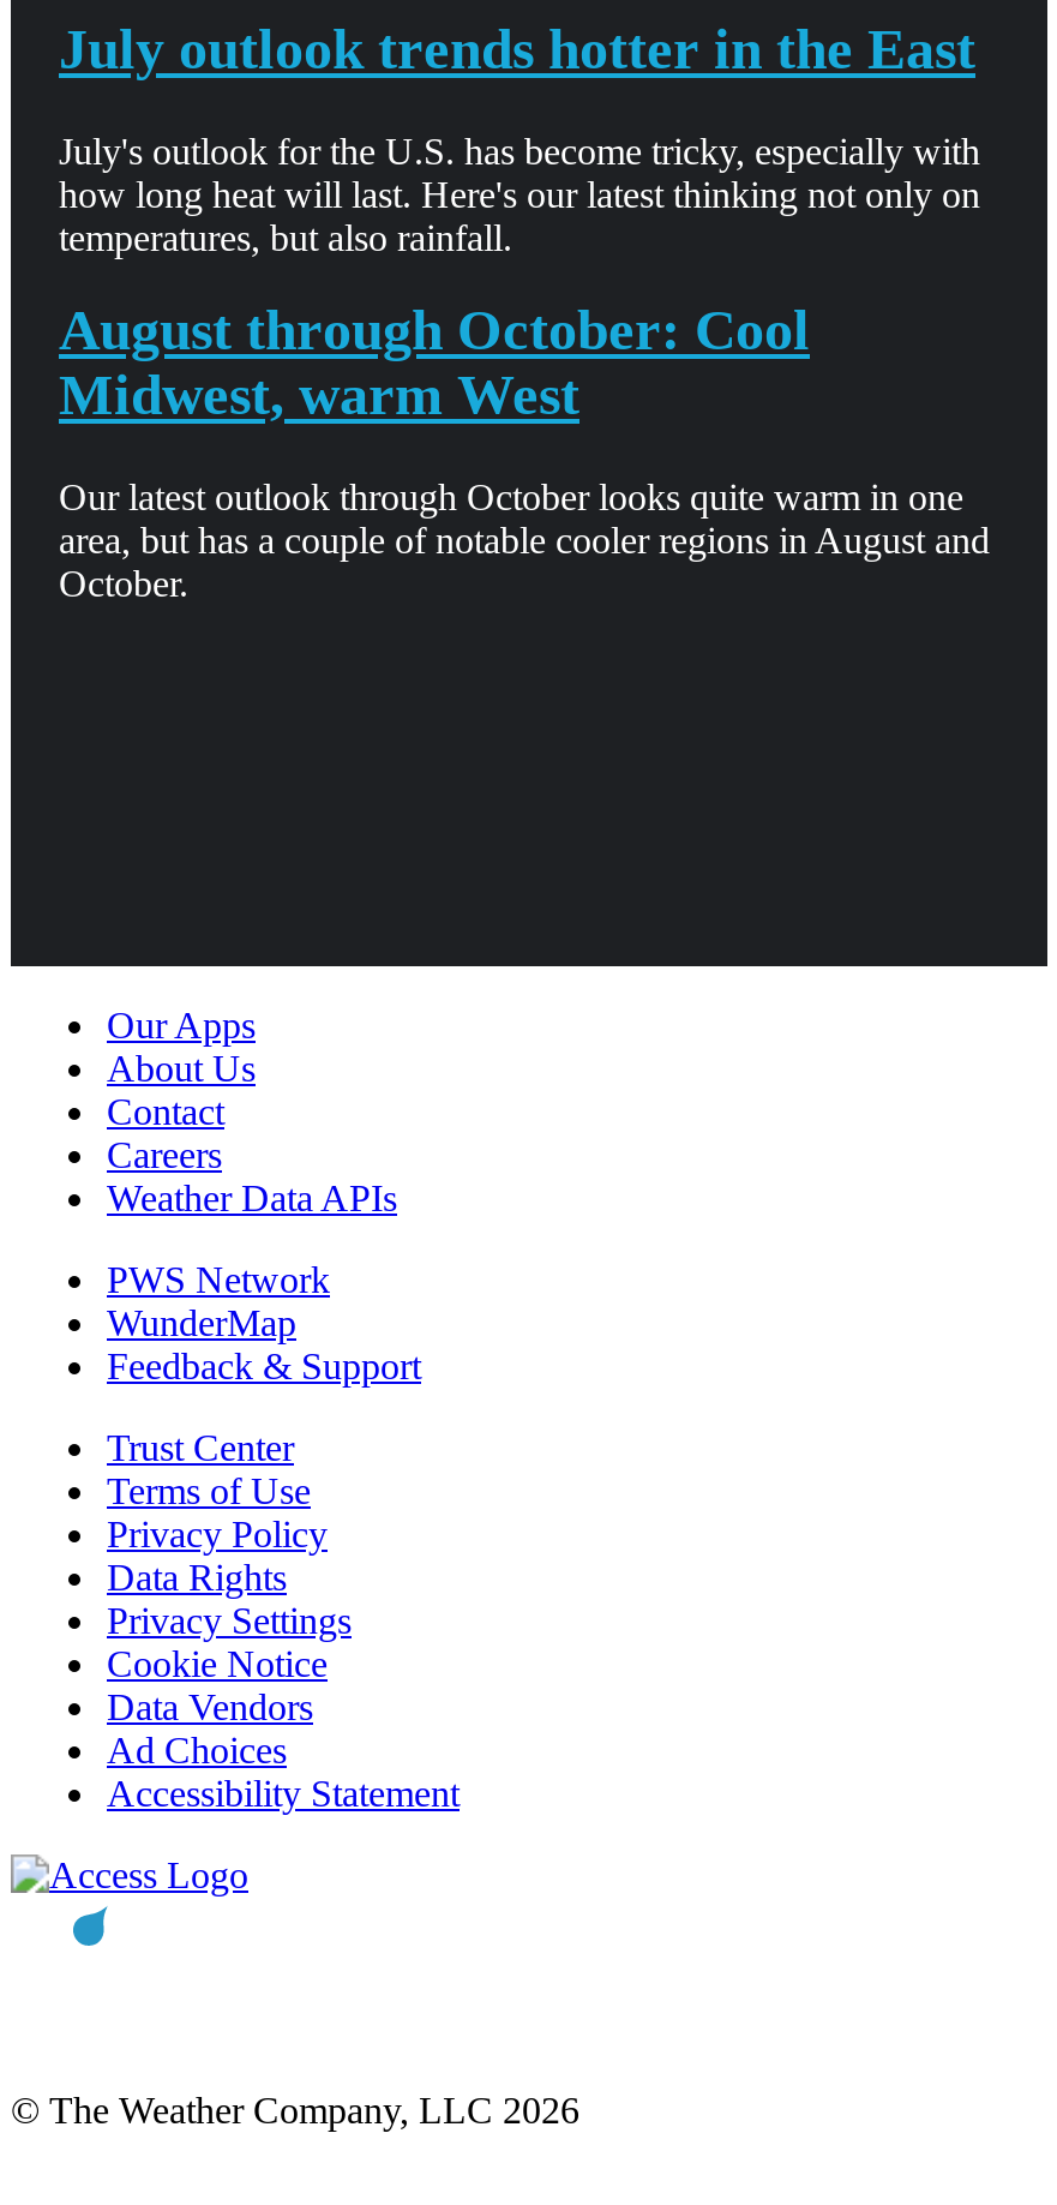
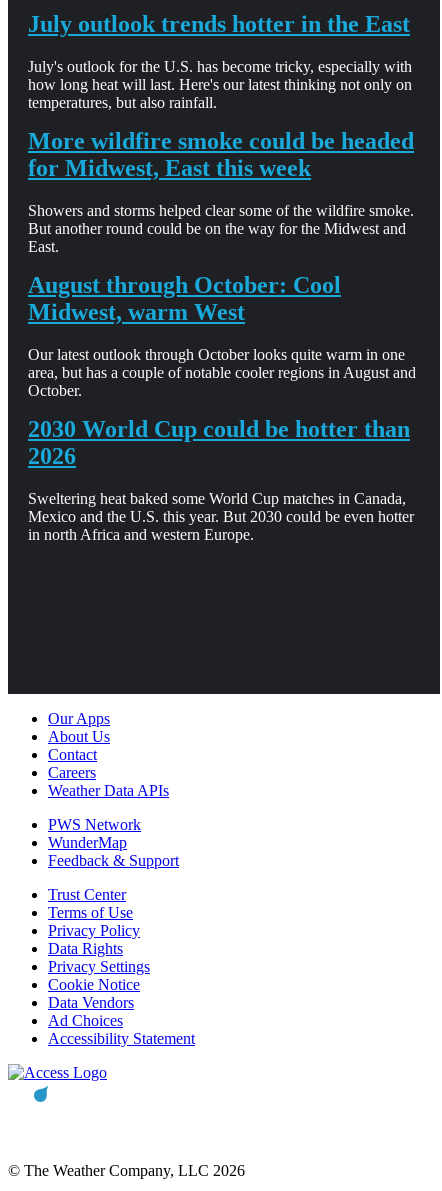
none -> [28,128,414,255] More wildfire smoke could be headed | for Midwest, East this week | Showers and storms helped clear some of the wildfire smoke. | But another round could be on the way for the Midwest and | East.
none -> [28,416,414,543] 2030 World Cup could be hotter than | 2026 | Sweltering heat baked some World Cup matches in Canada, | Mexico and the U.S. this year. But 2030 could be even hotter | in north Africa and western Europe.

